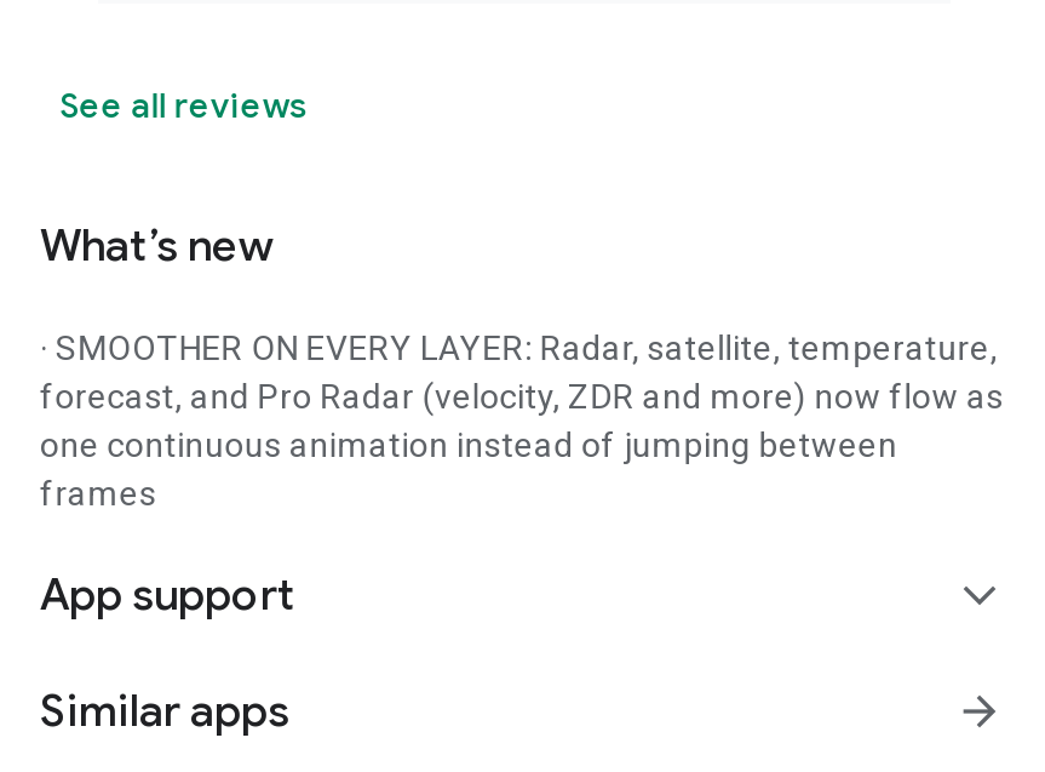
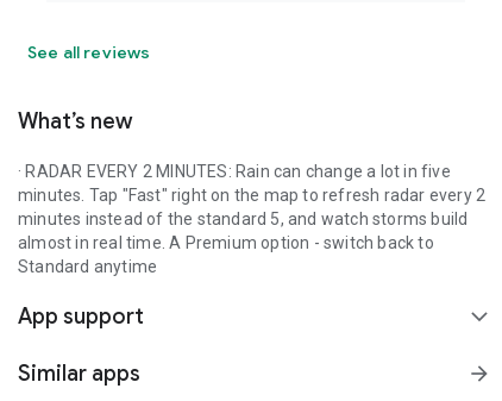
[40,328,1004,513] · SMOOTHER ON EVERY LAYER: Radar, satellite, temperature, | forecast, and Pro Radar (velocity, ZDR and more) now flow as | one continuous animation instead of jumping between | frames -> [18,162,486,276] · RADAR EVERY 2 MINUTES: Rain can change a lot in five | minutes. Tap "Fast" right on the map to refresh radar every 2 | minutes instead of the standard 5, and watch storms build | almost in real time. A Premium option - switch back to | Standard anytime

